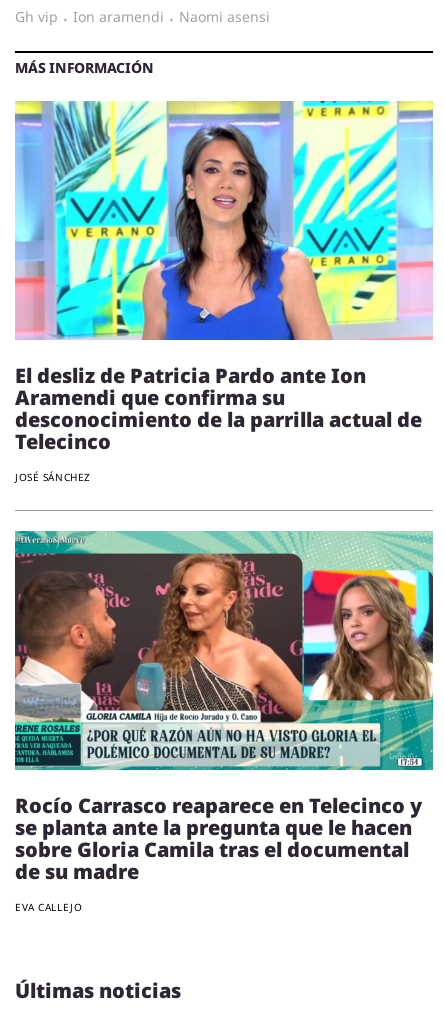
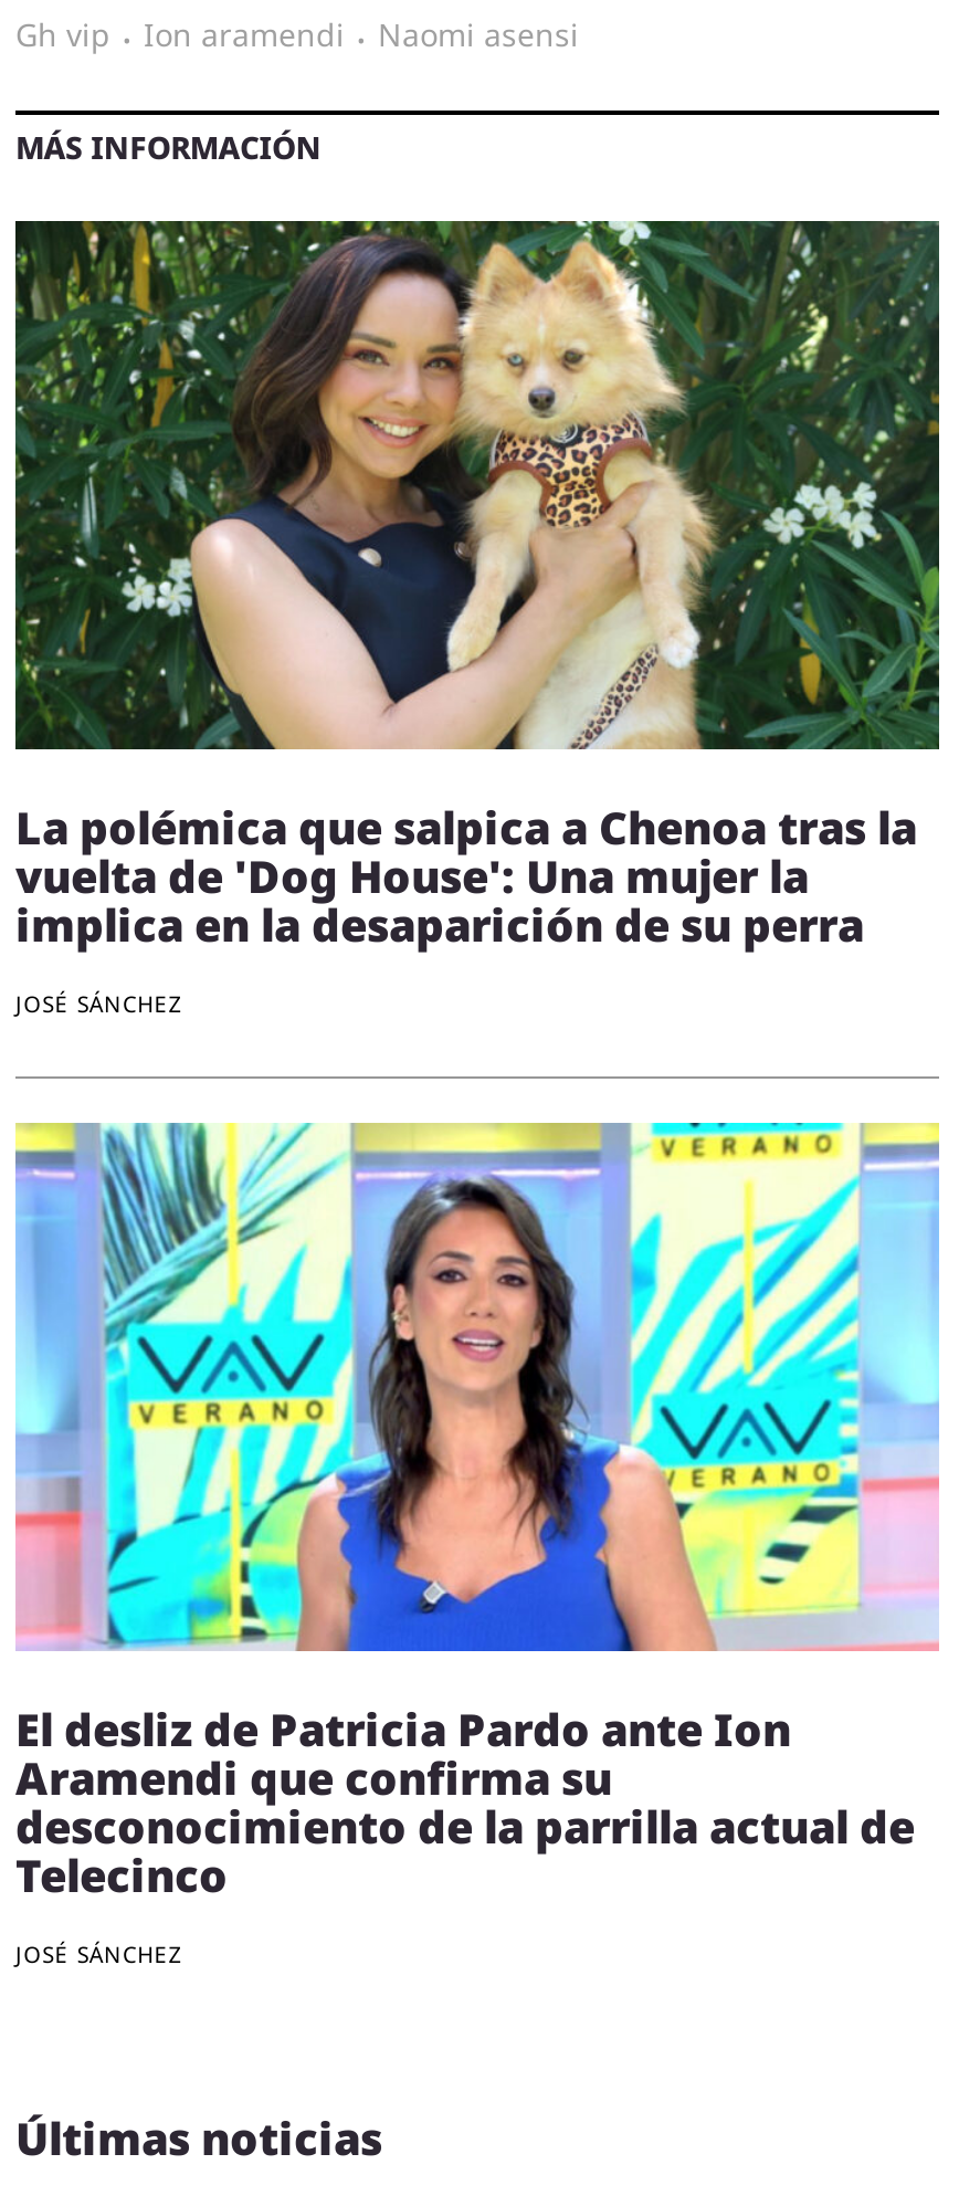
none -> [13,219,941,1019] [image] | La polémica que salpica a Chenoa tras la | vuelta de 'Dog House': Una mujer la | implica en la desaparición de su perra | JOSÉ SÁNCHEZ
moved [13,99,435,484] -> [11,1118,944,1970]: [image] | El desliz de Patricia Pardo ante Ion | Aramendi que confirma su | desconocimiento de la parrilla actual de | Telecinco | JOSÉ SÁNCHEZ
[14,530,434,914] [image] | Rocío Carrasco reaparece en Telecinco y | se planta ante la pregunta que le hacen | sobre Gloria Camila tras el documental | de su madre | EVA CALLEJO -> none

